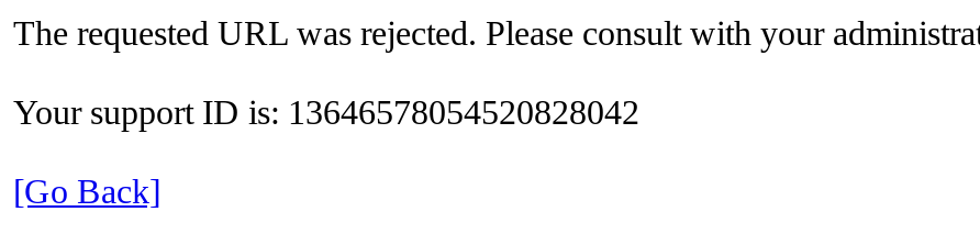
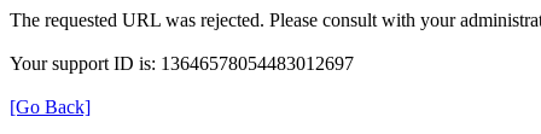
[13,93,639,131] Your support ID is: 13646578054520828042 -> [10,53,354,74] Your support ID is: 13646578054483012697

